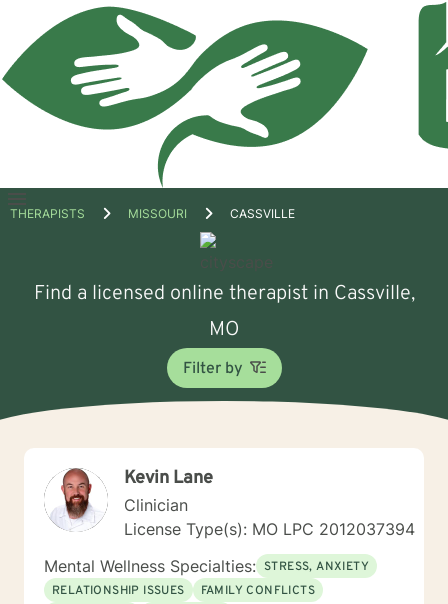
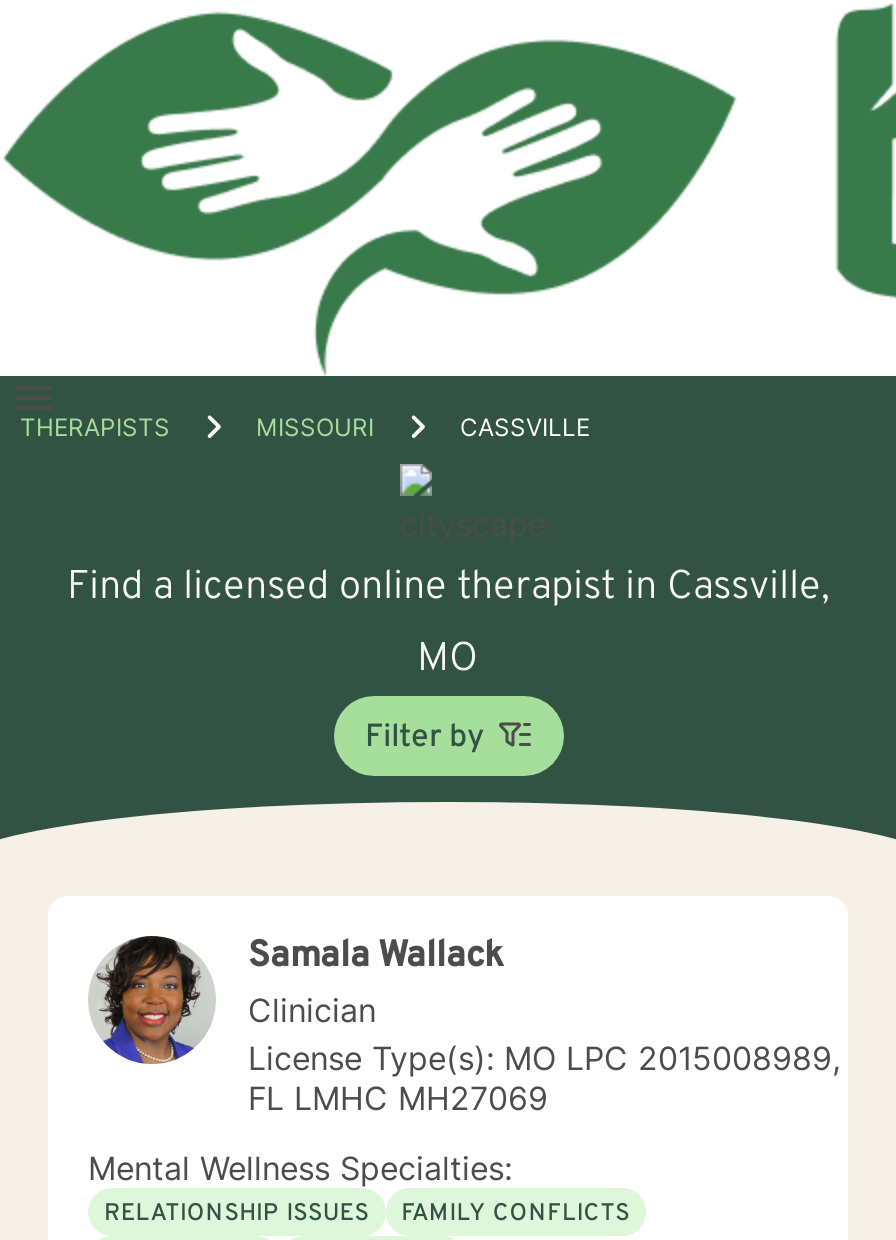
[45,467,213,528] [image] | Kevin Lane -> [88,934,504,1066] [image] | Samala Wallack
[124,519,415,539] License Type(s): MO LPC 2012037394 -> [248,1038,840,1118] License Type(s): MO LPC 2015008989, | FL LMHC MH27069
[44,556,369,576] Mental Wellness Specialties: STRESS, ANXIETY -> [88,1148,512,1188] Mental Wellness Specialties:

